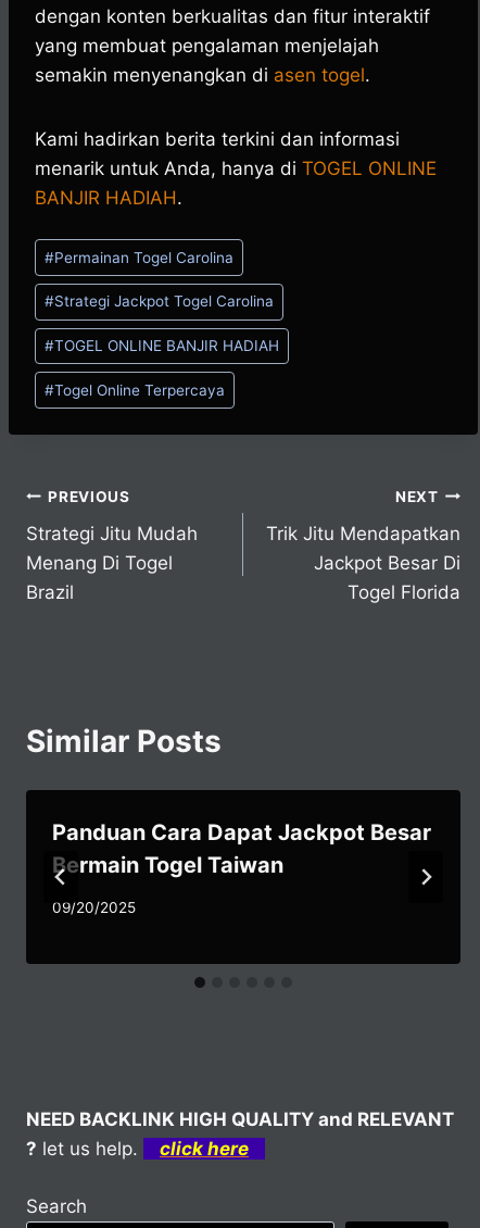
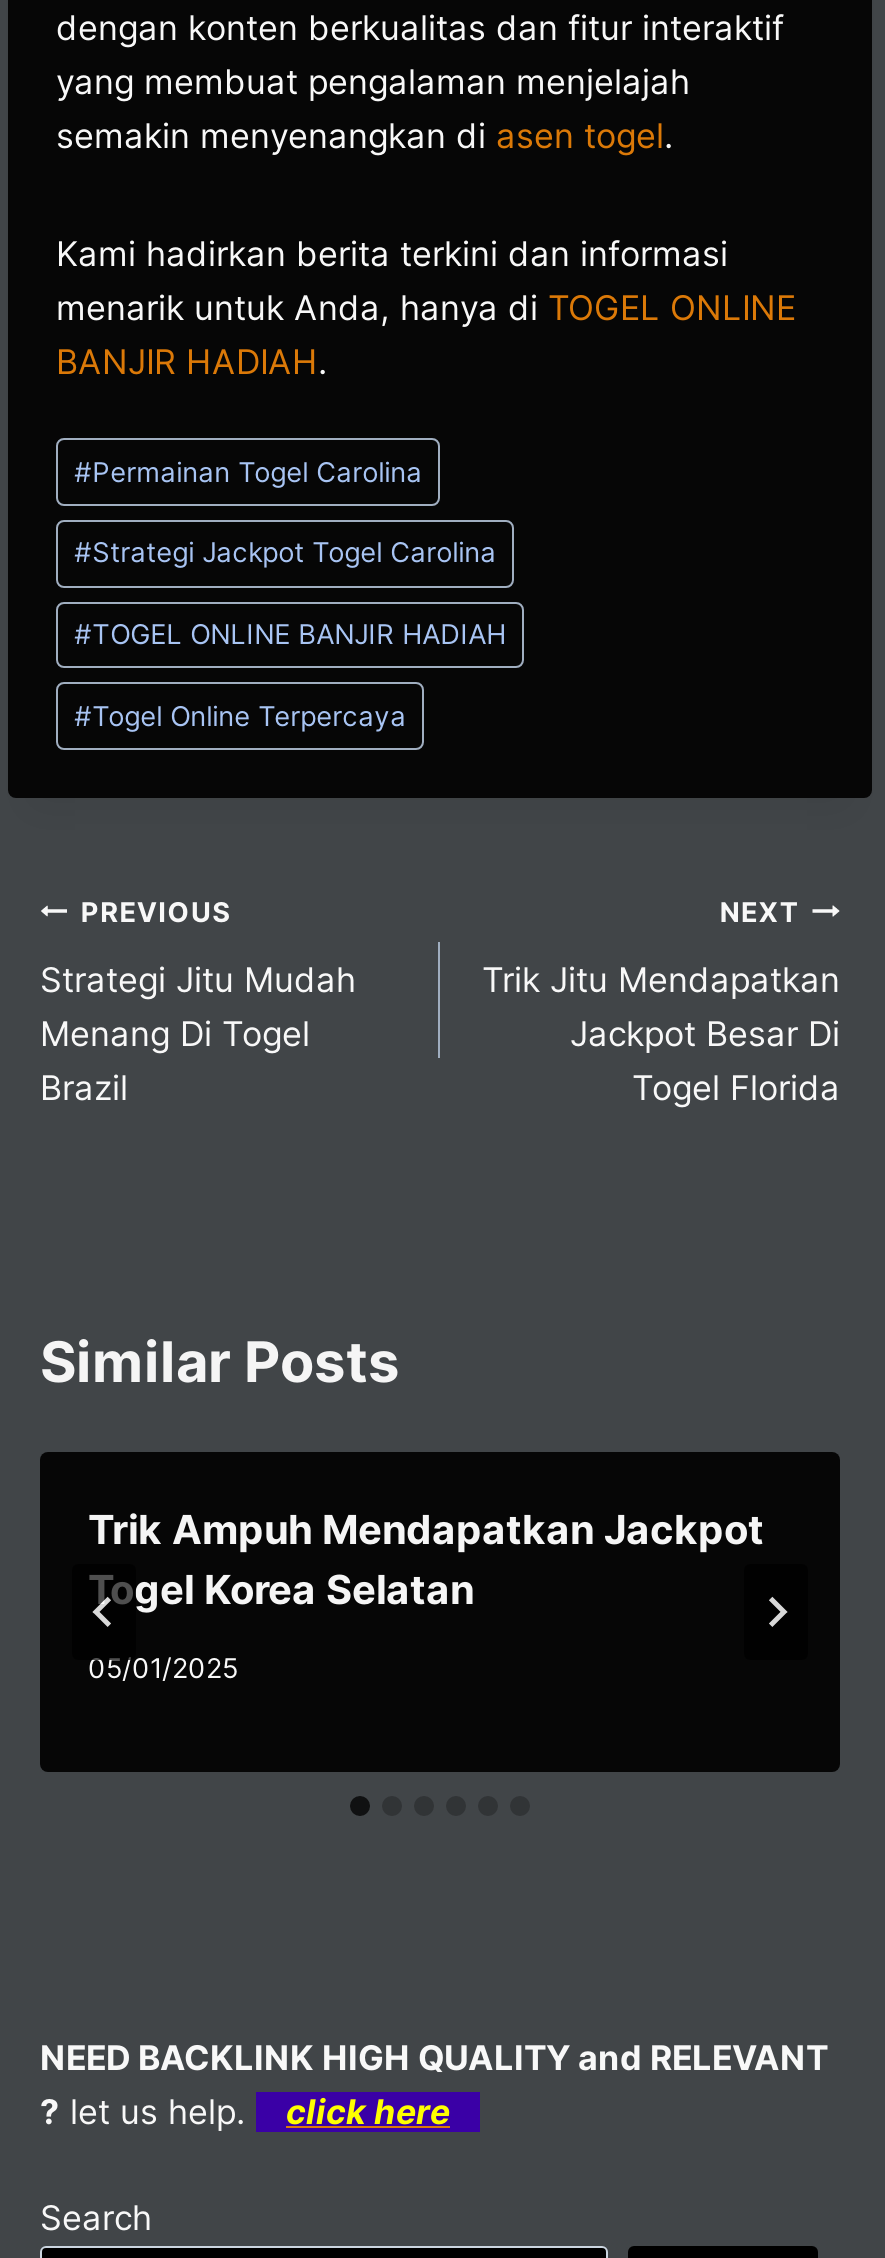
[52,819,431,878] Panduan Cara Dapat Jackpot Besar | Bermain Togel Taiwan -> [88,1506,764,1614] Trik Ampuh Mendapatkan Jackpot | Togel Korea Selatan
[52,898,136,916] 09/20/2025 -> [88,1651,238,1683] 05/01/2025

